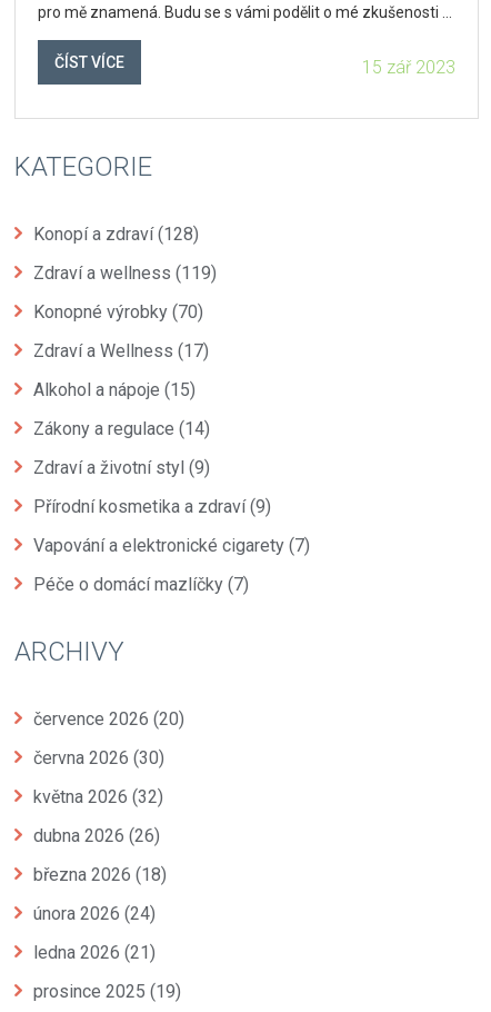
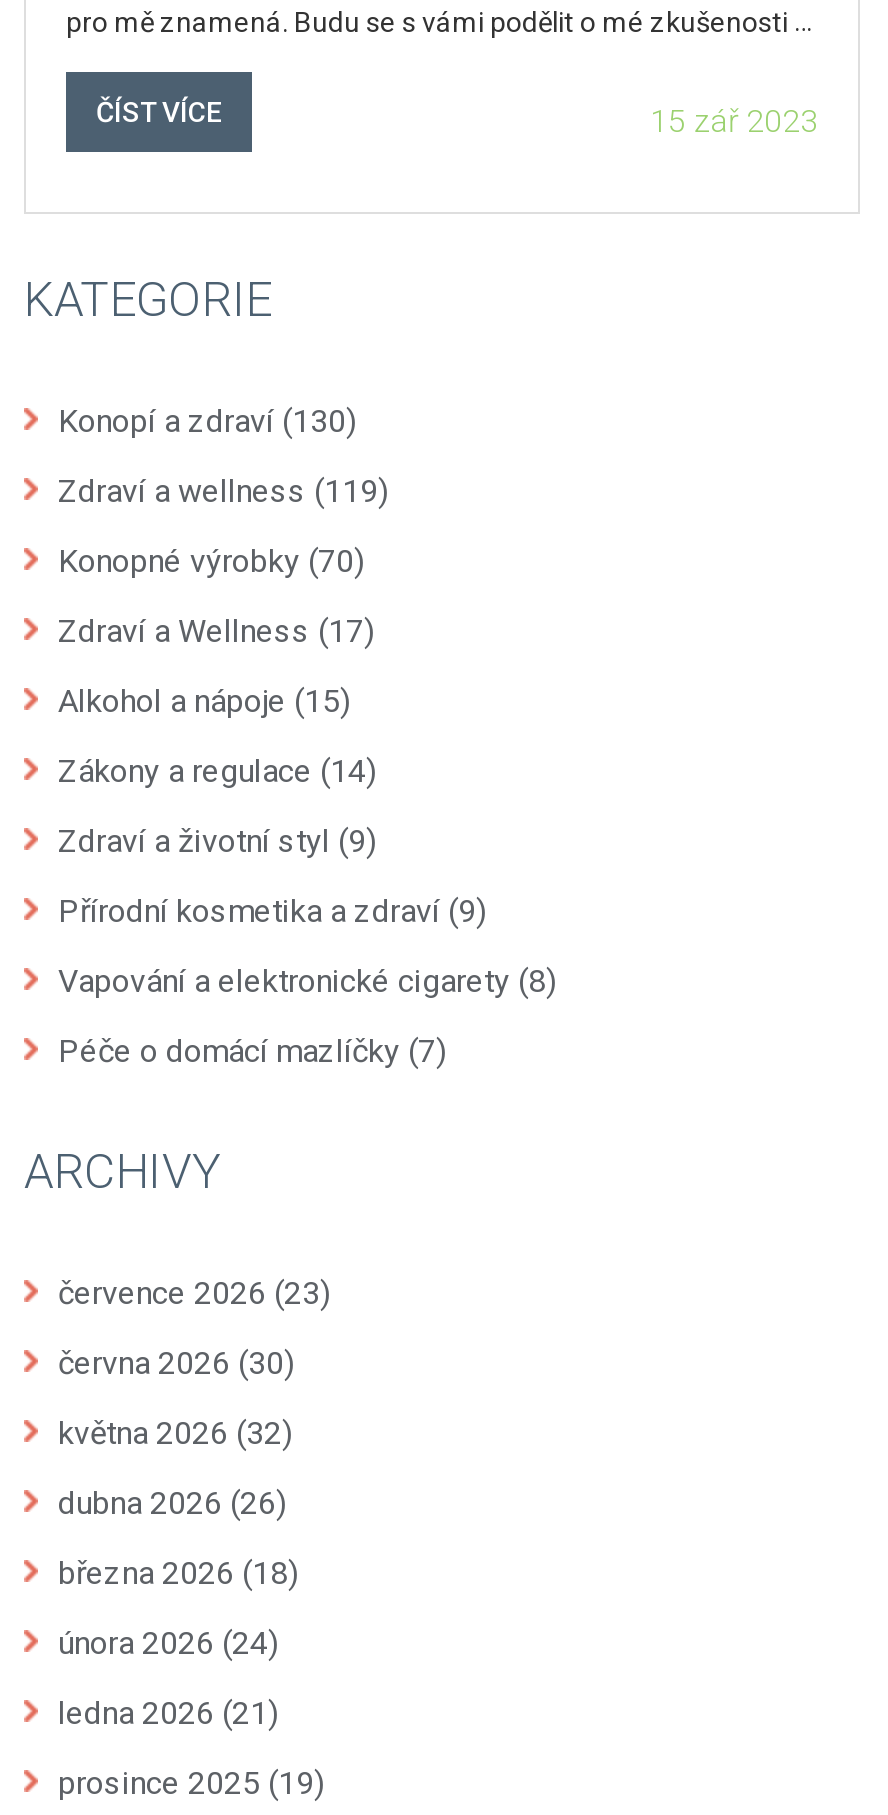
[33,223,199,244] Konopí a zdraví (128) -> [58,401,356,439] Konopí a zdraví (130)
[33,534,310,555] Vapování a elektronické cigarety (7) -> [58,961,556,999] Vapování a elektronické cigarety (8)
[33,708,184,729] července 2026 (20) -> [58,1273,330,1311] července 2026 (23)

